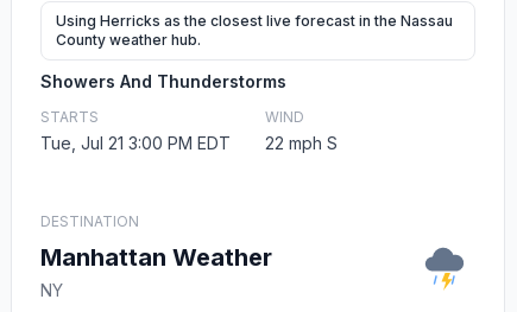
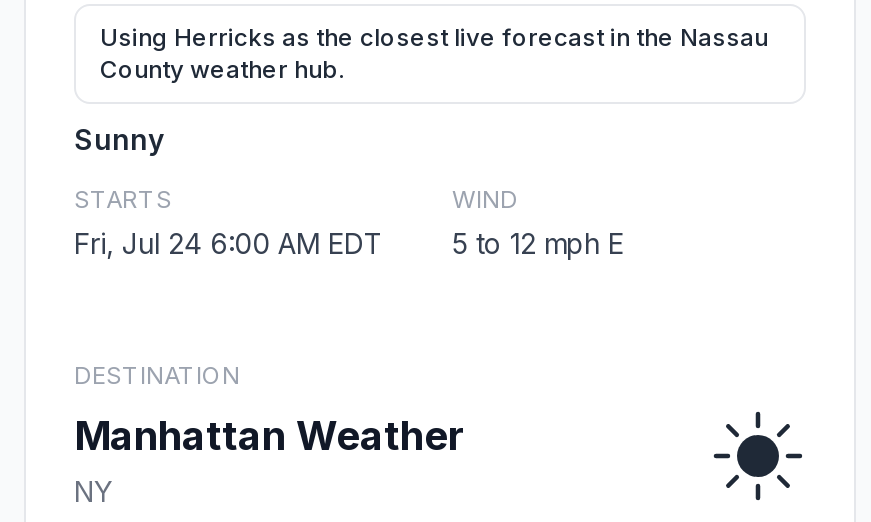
[40,71,286,92] Showers And Thunderstorms -> [74,122,164,156] Sunny
[40,133,231,153] Tue, Jul 21 3:00 PM EDT -> [74,226,384,260] Fri, Jul 24 6:00 AM EDT
[265,133,338,153] 22 mph S -> [452,226,624,260] 5 to 12 mph E
[421,243,473,295] [image] -> [712,410,804,502] [image]

